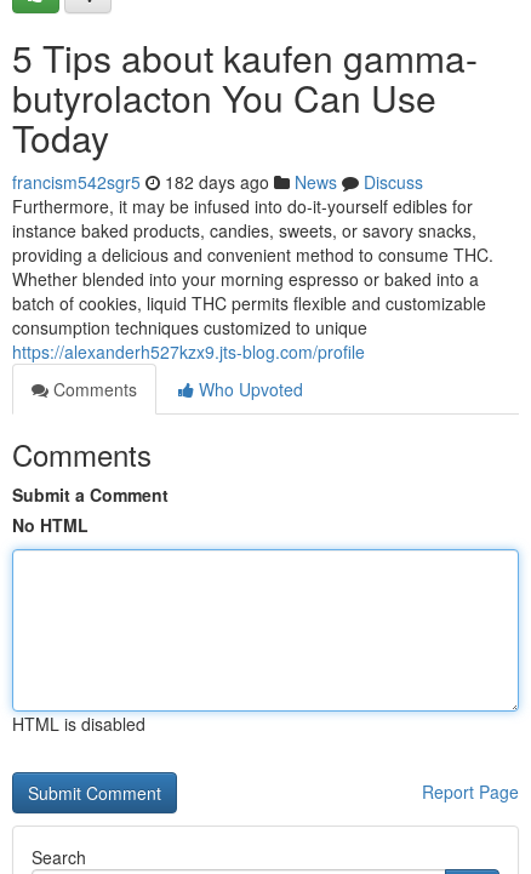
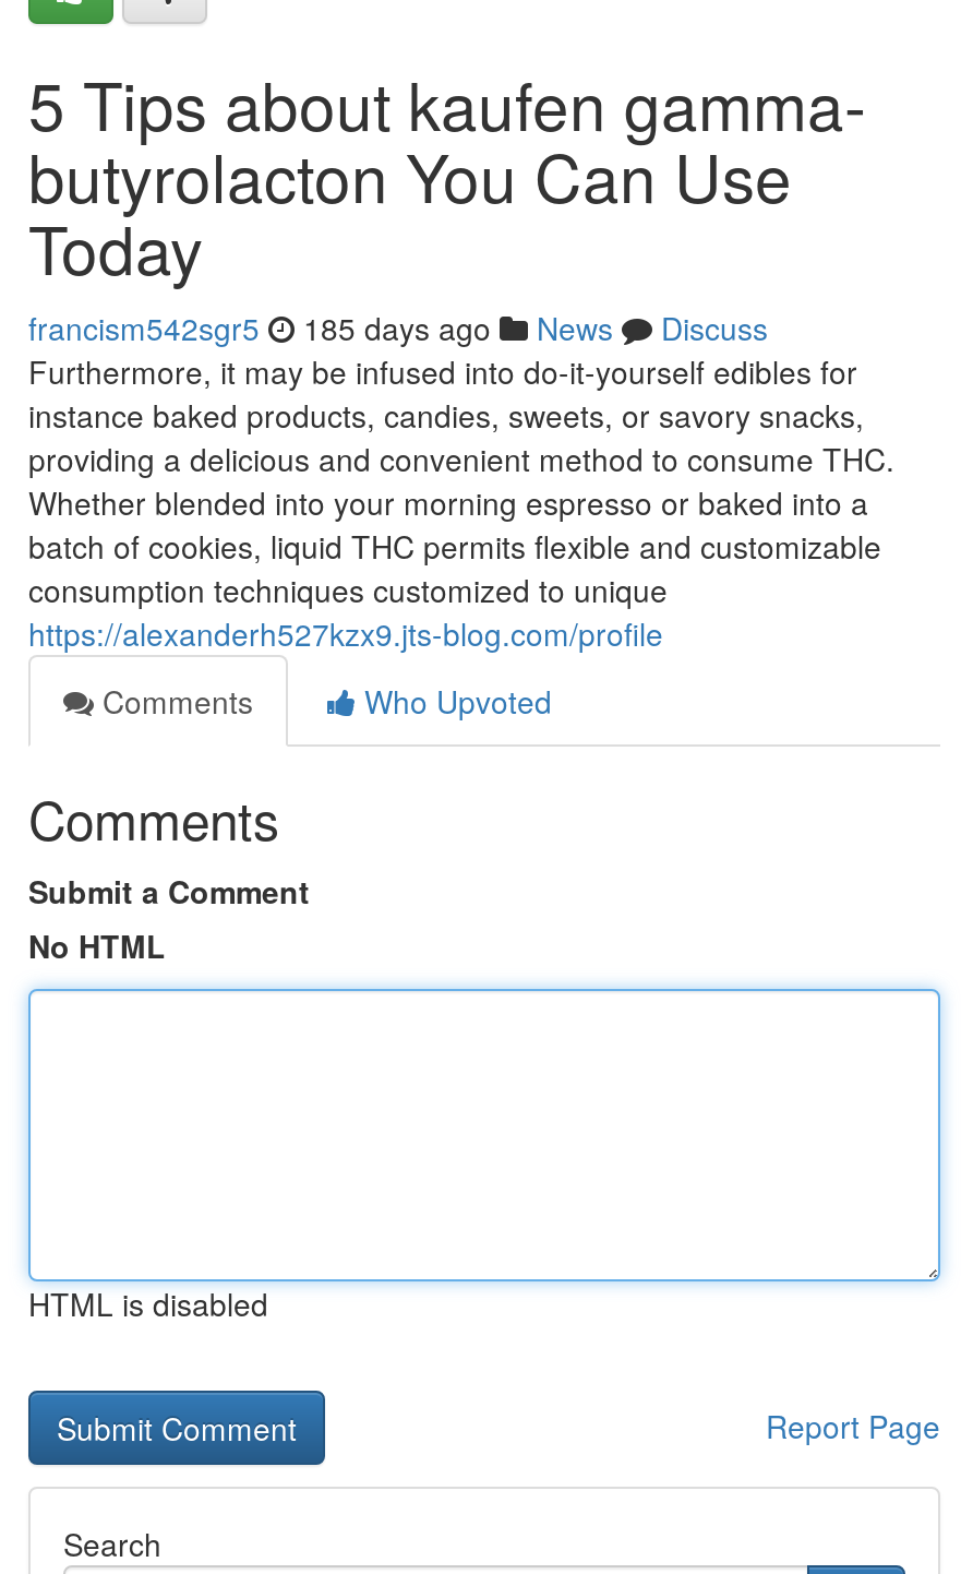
[12,170,423,194] francism542sgr5 182 days ago News Discuss -> [28,306,768,349] francism542sgr5 185 days ago News Discuss

